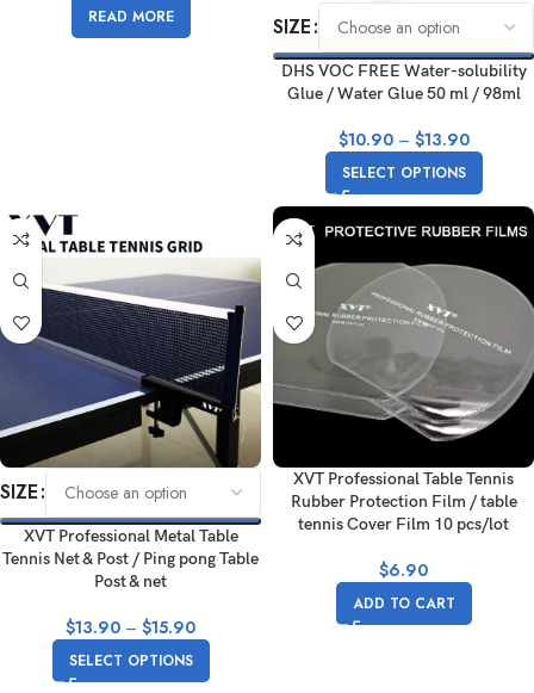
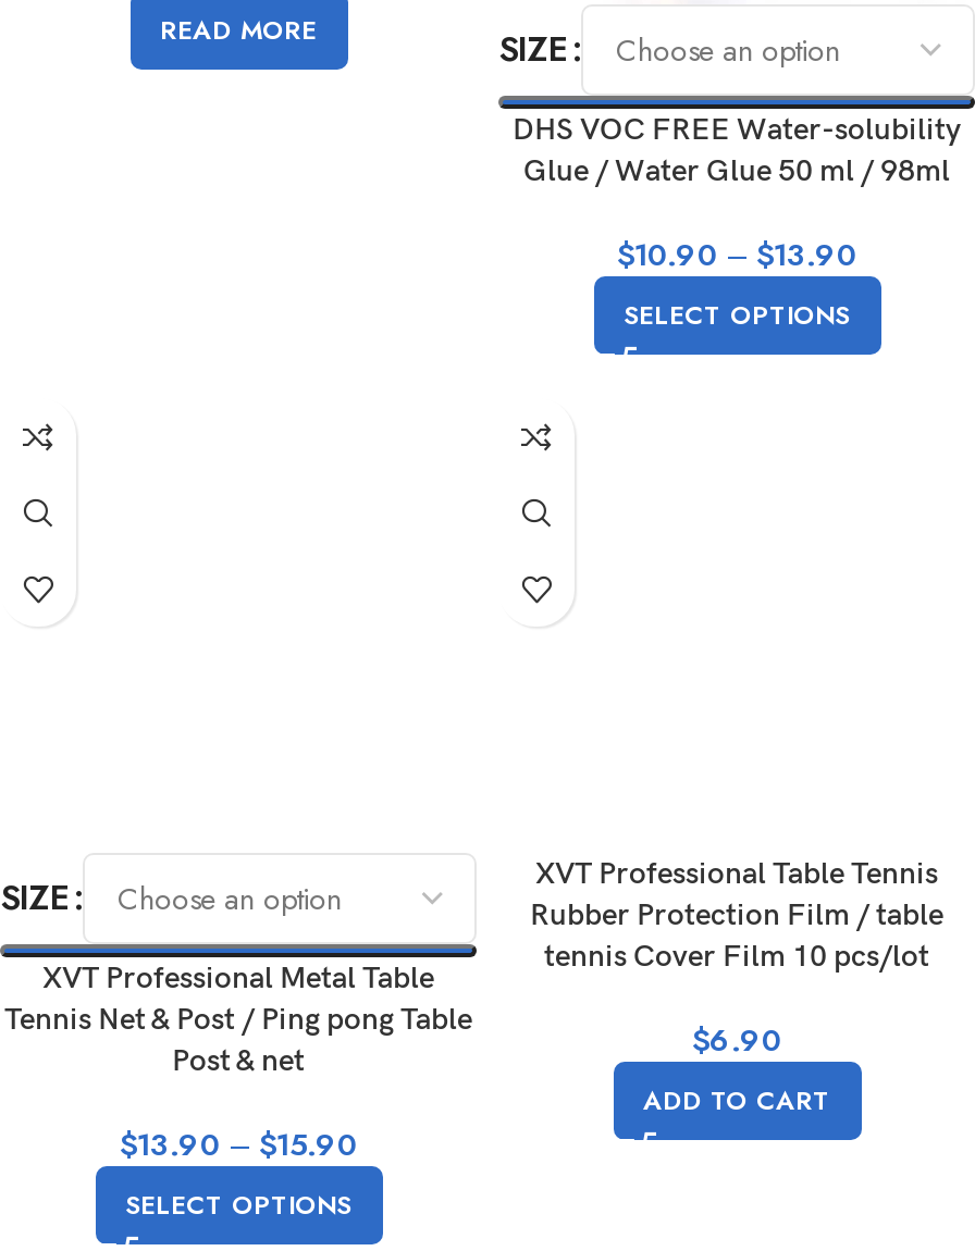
[272,205,530,469] [image] -> none
[4,214,262,469] [image] -> none

